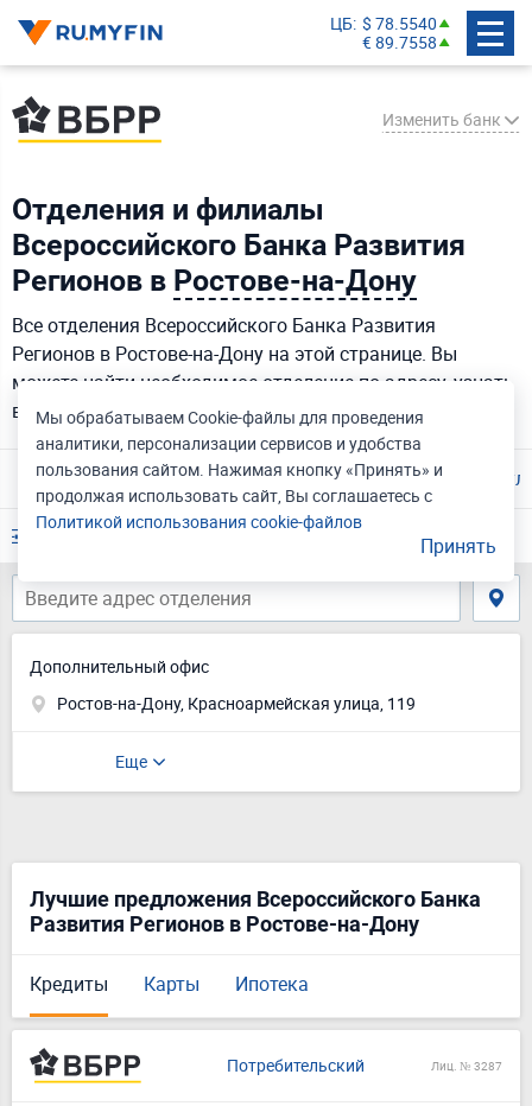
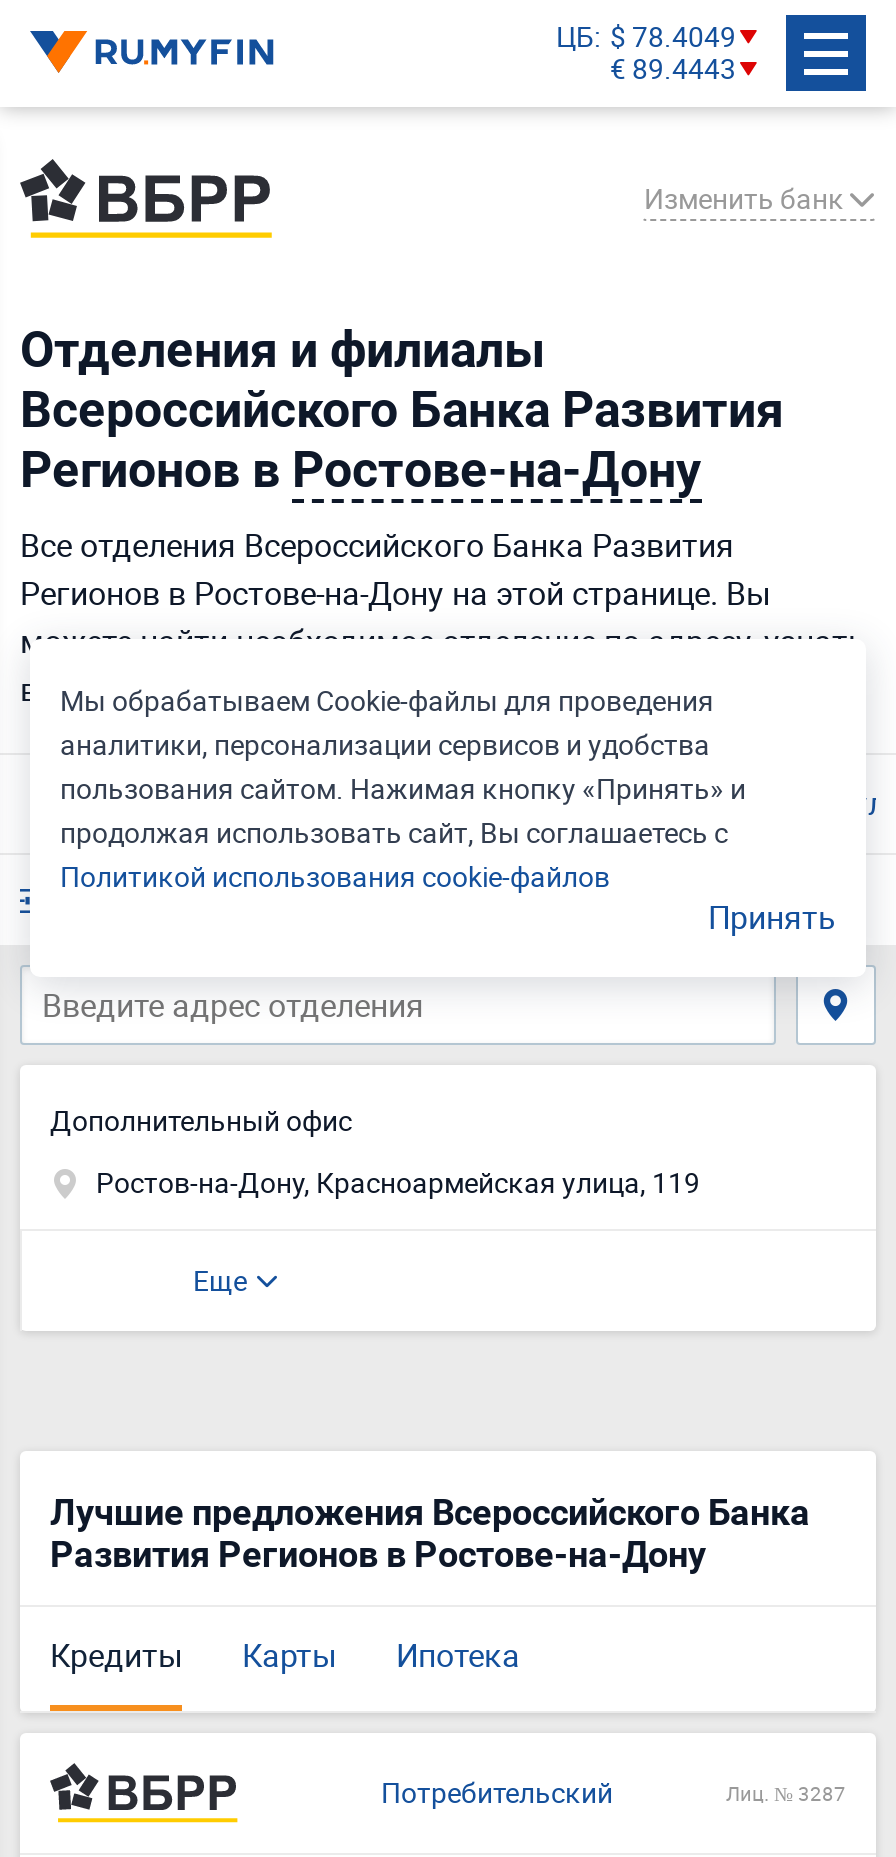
[330,11,437,34] ЦБ $ 78.5540 -> [556,16,736,54] ЦБ $ 78.4049
[362,30,437,53] € 89.7558 -> [610,48,736,86] € 89.4443

